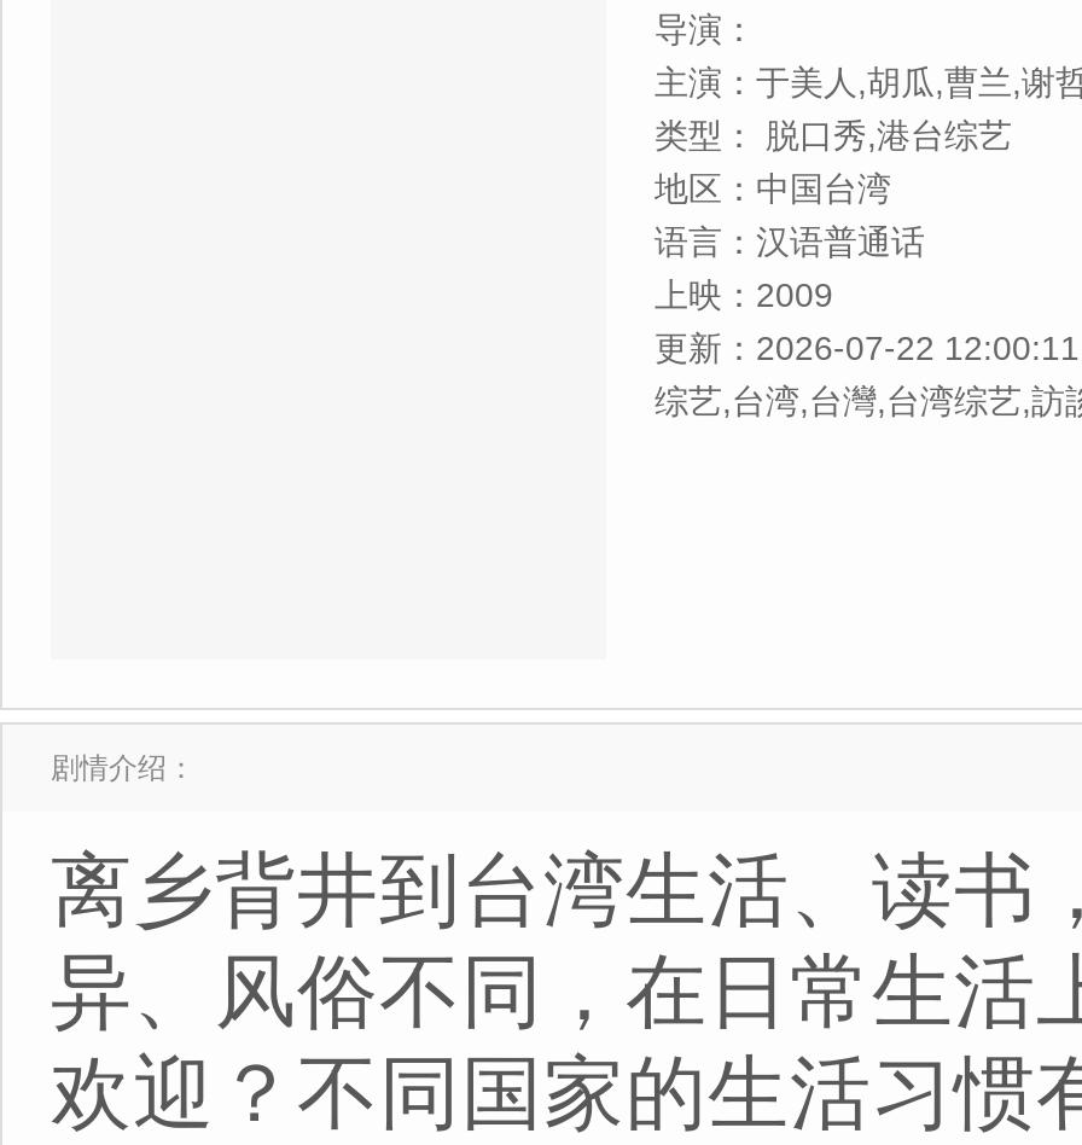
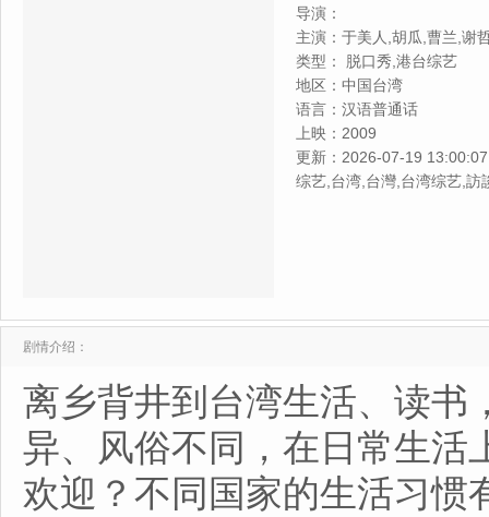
[655,329,1080,367] 更新：2026-07-22 12:00:11 -> [296,148,488,166] 更新：2026-07-19 13:00:07

